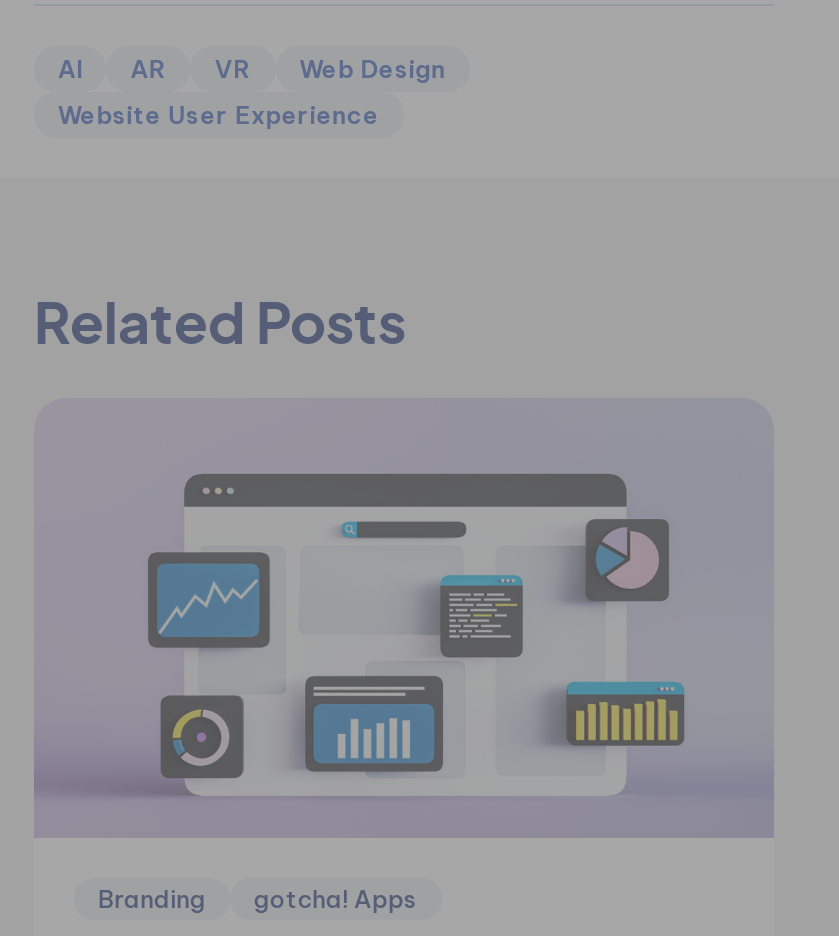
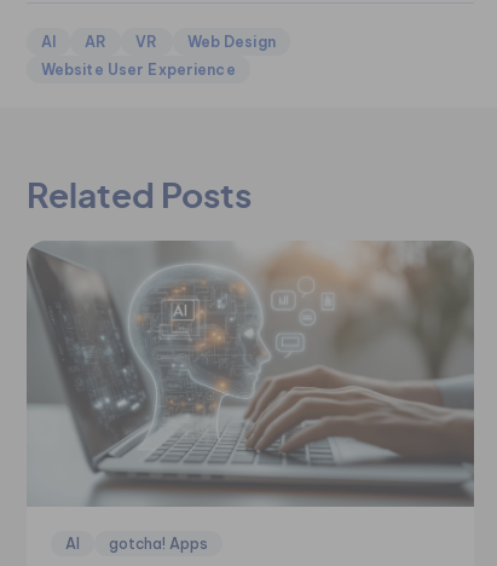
[34,398,774,914] [image] | Branding -> [25,239,475,553] [image] | AI

